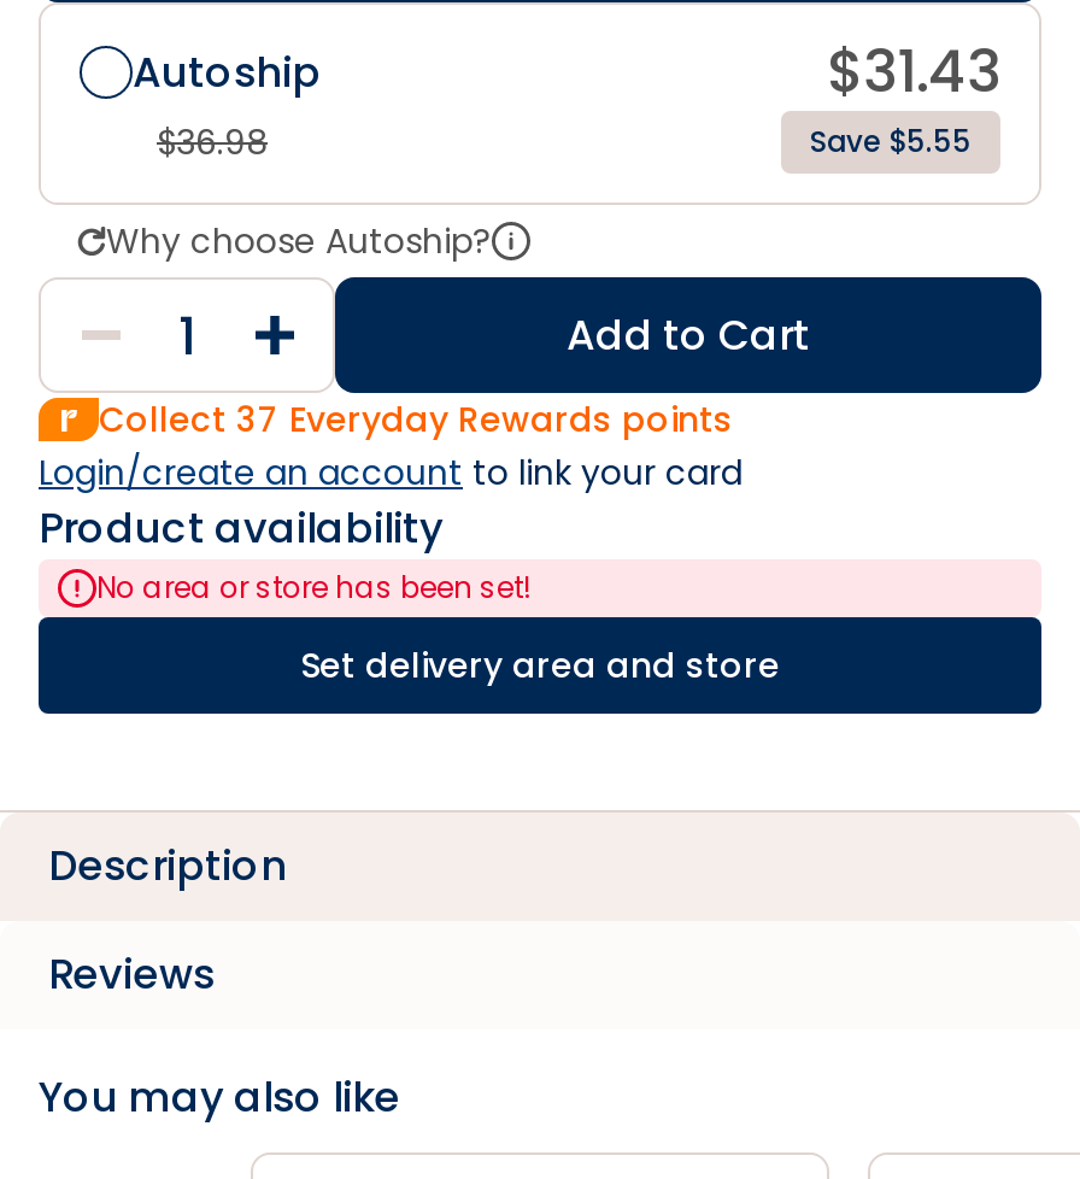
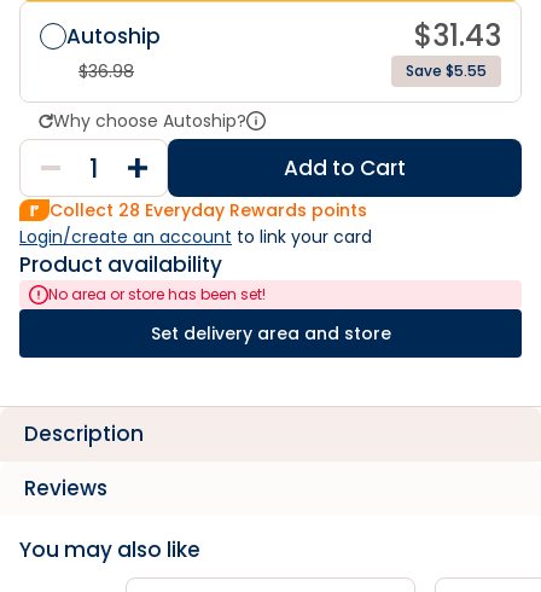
[99,395,733,444] Collect 37 Everyday Rewards points -> [50,198,367,222] Collect 28 Everyday Rewards points

